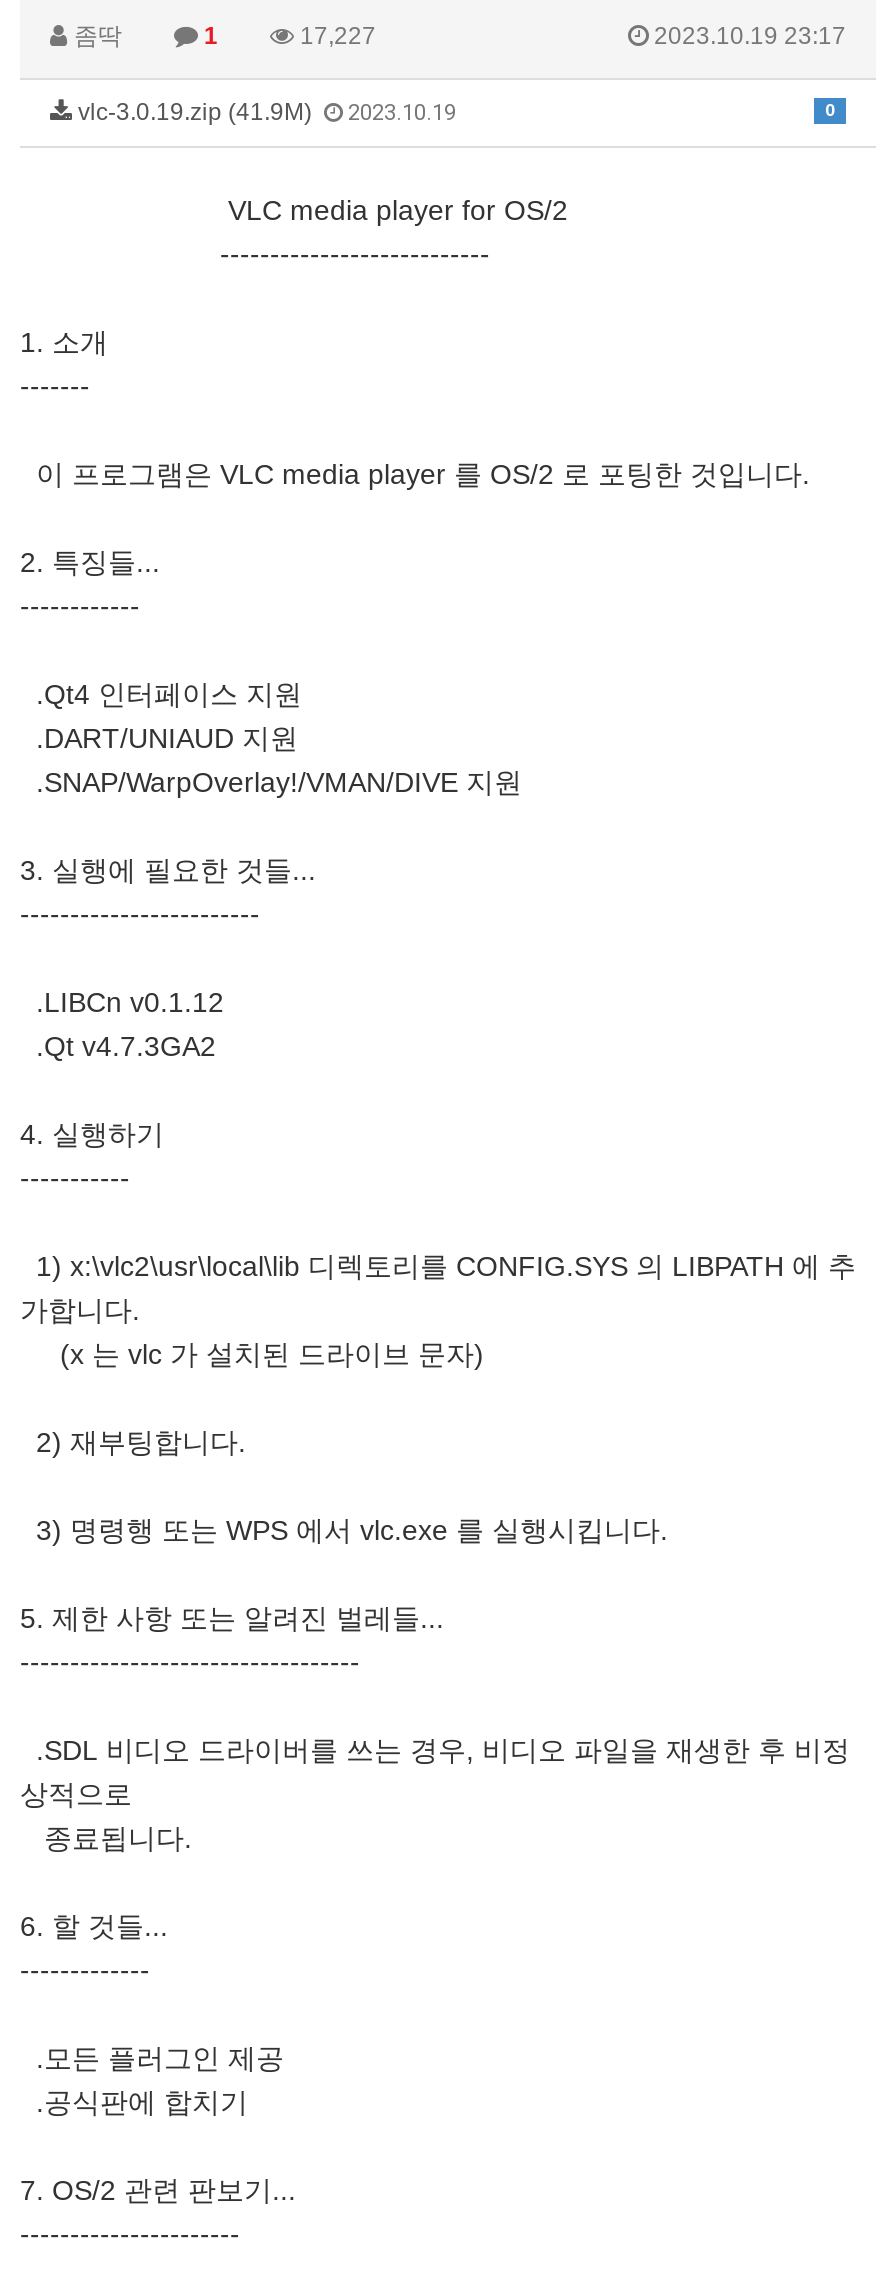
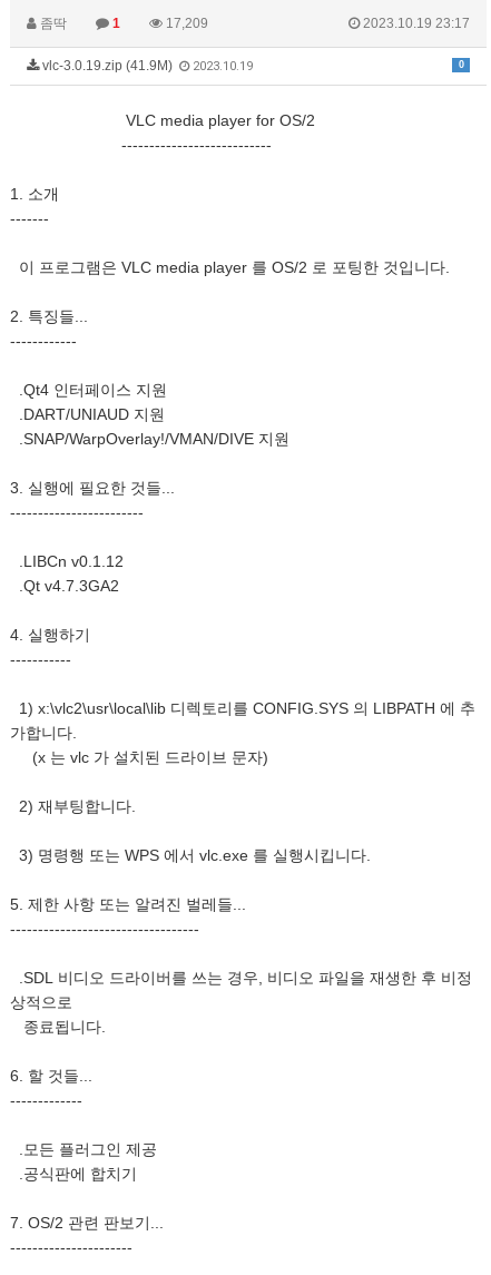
[294,22,376,50] 17,227 -> [163,16,208,31] 17,209

